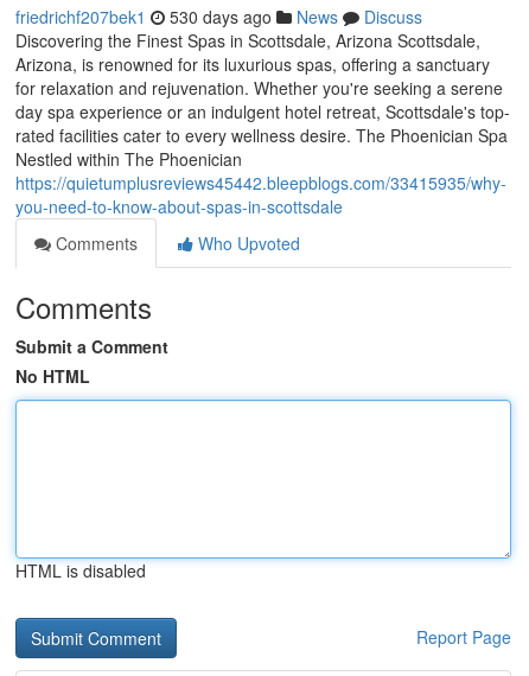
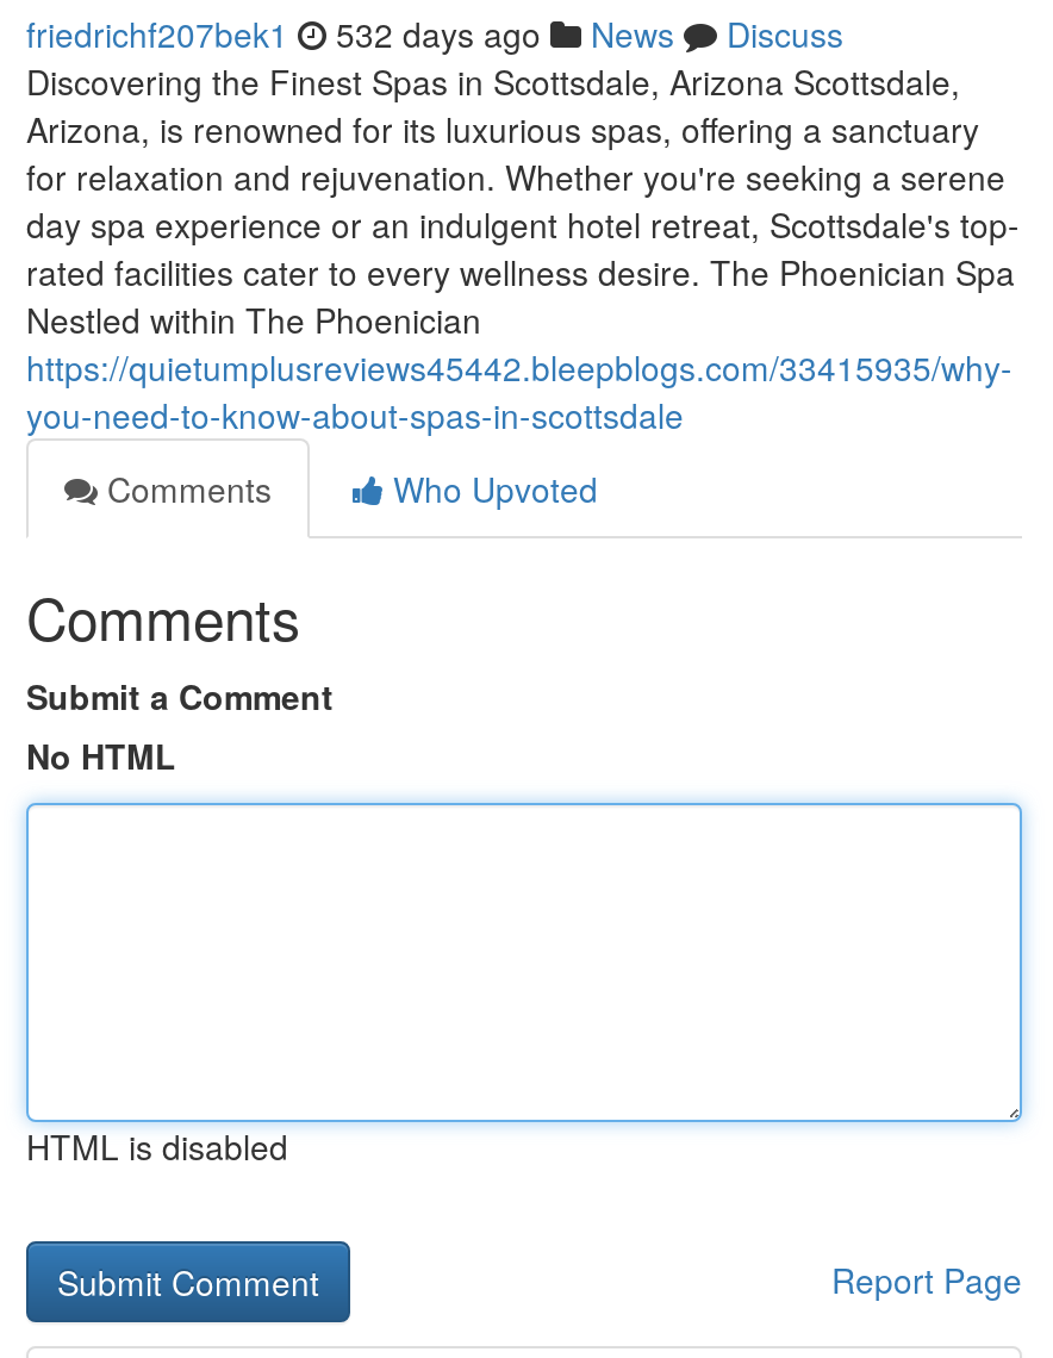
[15,5,422,28] friedrichf207bek1 530 days ago News Discuss -> [26,10,843,57] friedrichf207bek1 532 days ago News Discuss

